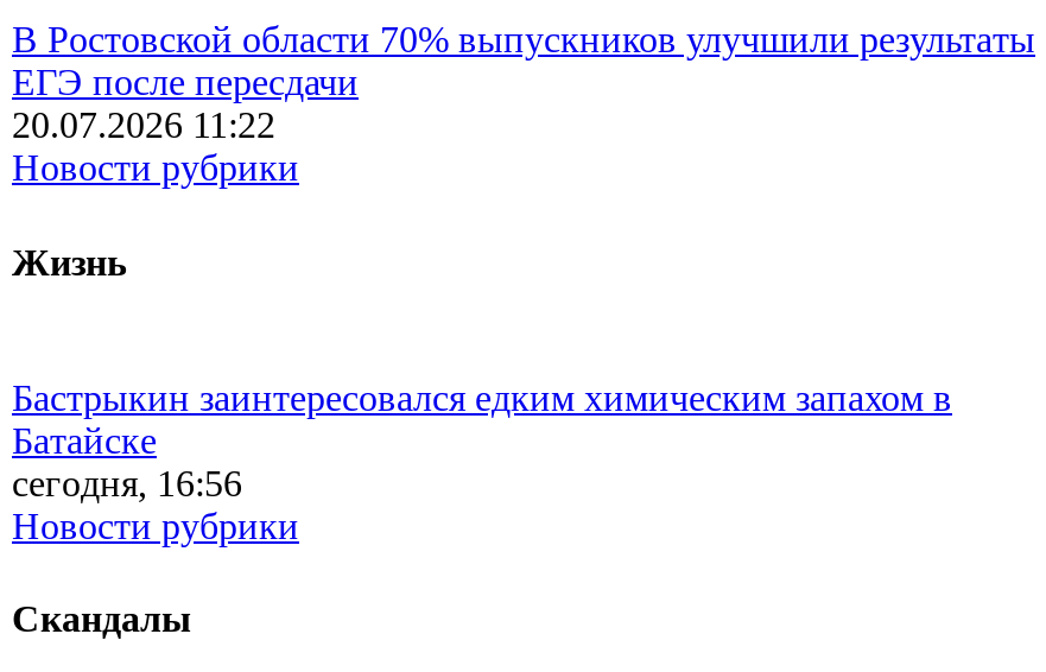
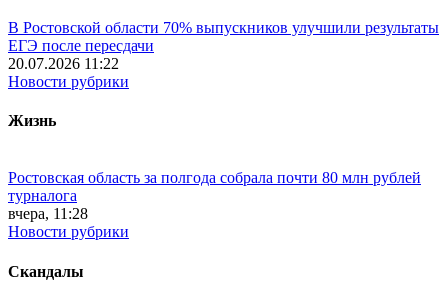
[12,377,952,503] Бастрыкин заинтересовался едким химическим запахом в | Батайске | сегодня, 16:56 -> [8,169,421,222] Ростовская область за полгода собрала почти 80 млн рублей | турналога | вчера, 11:28

